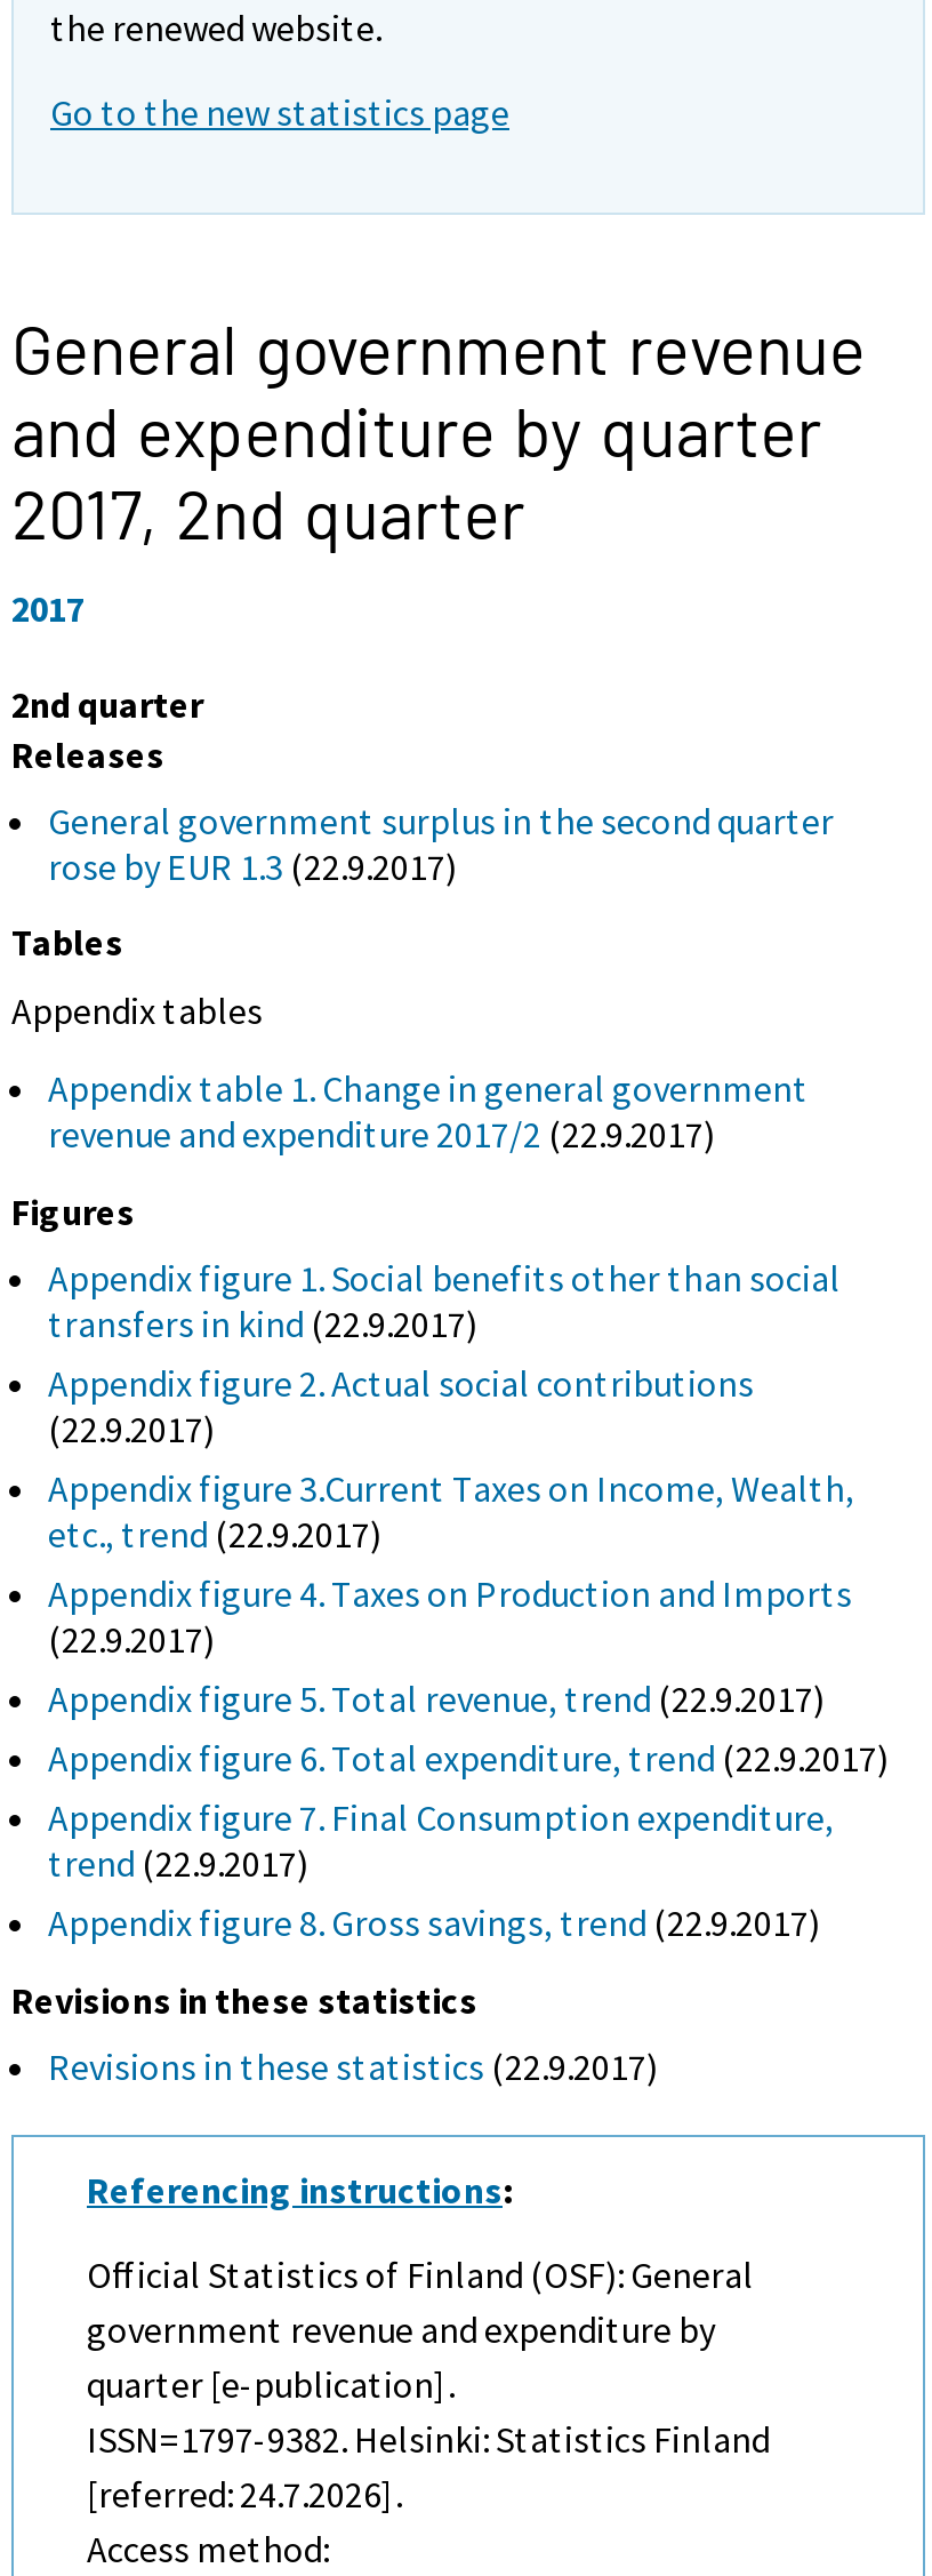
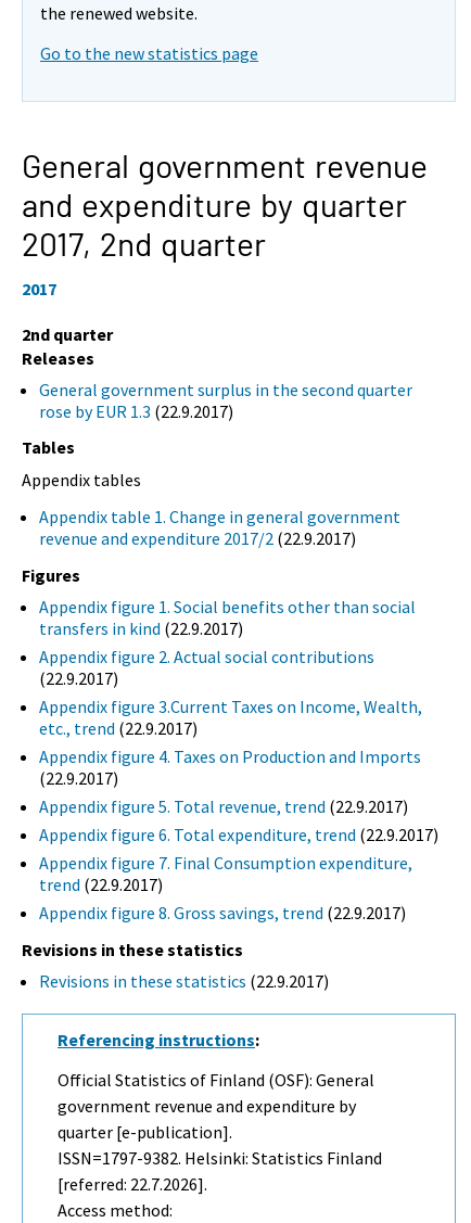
[87,2470,402,2516] [referred: 24.7.2026]. -> [58,1173,207,1195] [referred: 22.7.2026].

